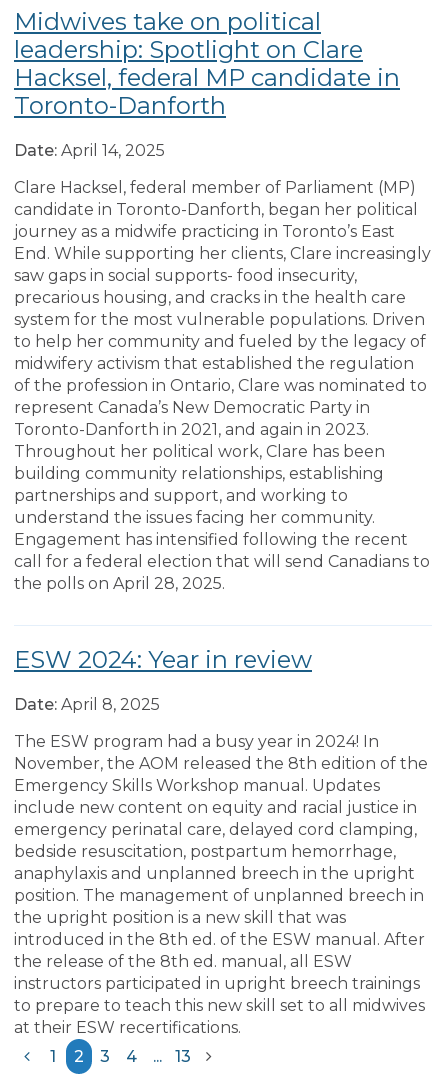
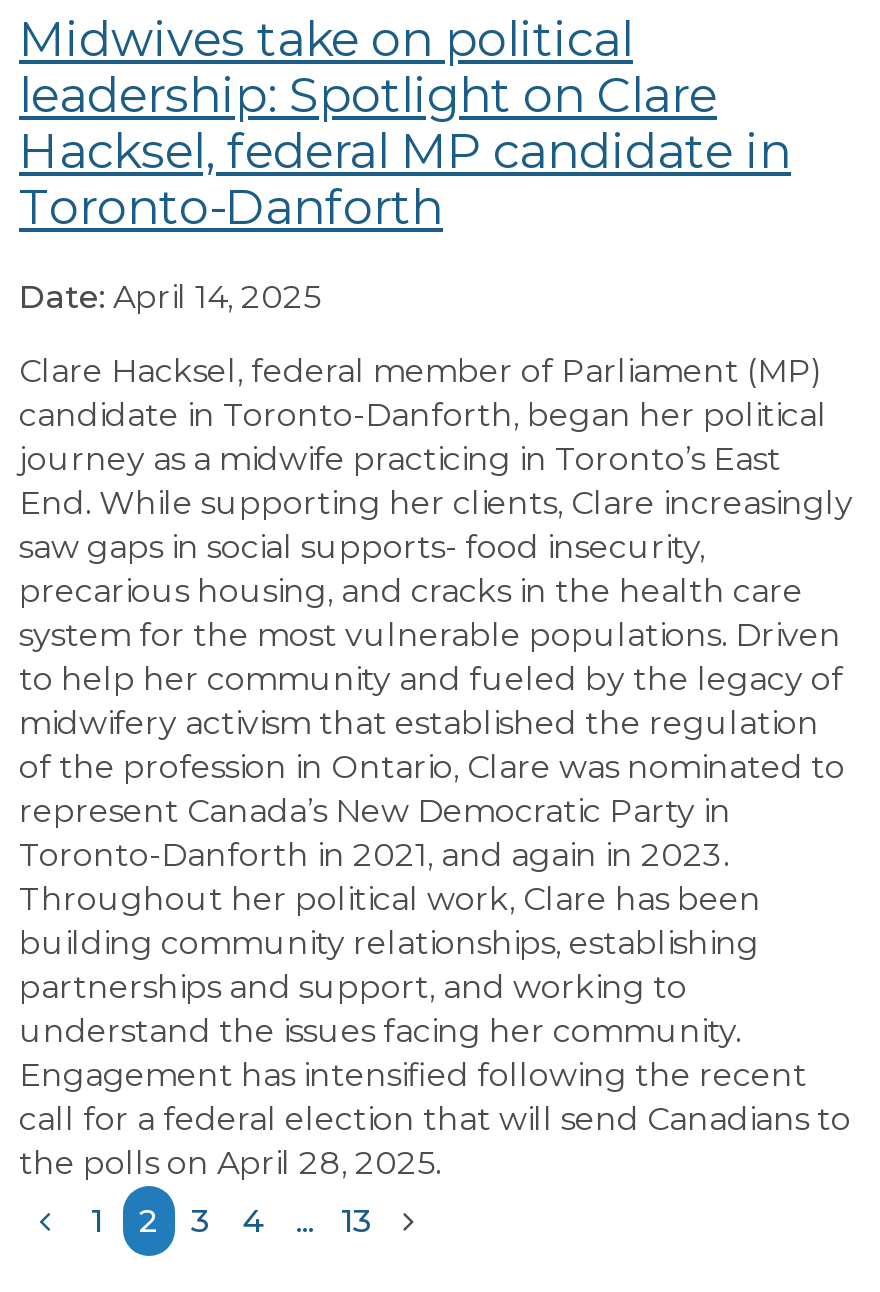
[14,644,428,1036] ESW 2024: Year in review | Date: April 8, 2025 | The ESW program had a busy year in 2024! In | November, the AOM released the 8th edition of the | Emergency Skills Workshop manual. Updates | include new content on equity and racial justice in | emergency perinatal care, delayed cord clamping, | bedside resuscitation, postpartum hemorrhage, | anaphylaxis and unplanned breech in the upright | position. The management of unplanned breech in | the upright position is a new skill that was | introduced in the 8th ed. of the ESW manual. After | the release of the 8th ed. manual, all ESW | instructors participated in upright breech trainings | to prepare to teach this new skill set to all midwives | at their ESW recertifications. -> none

